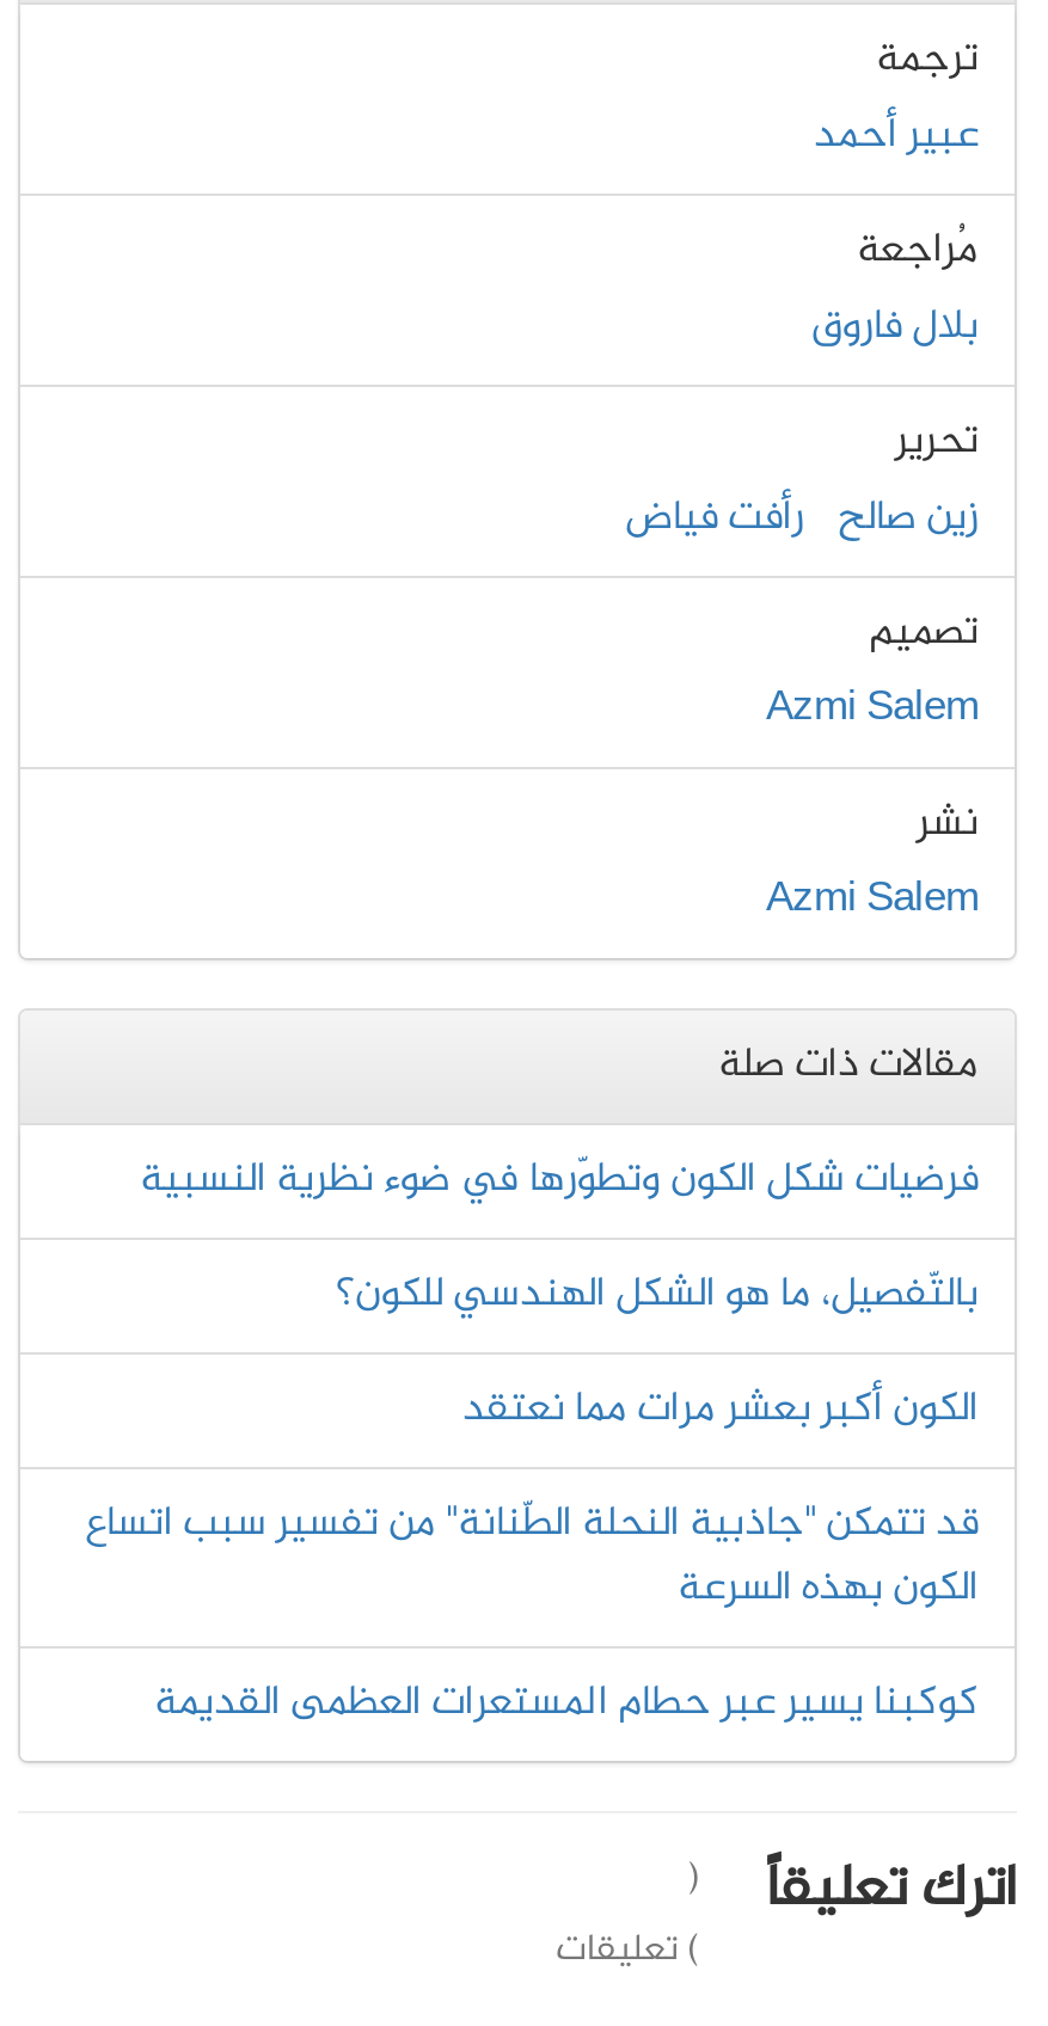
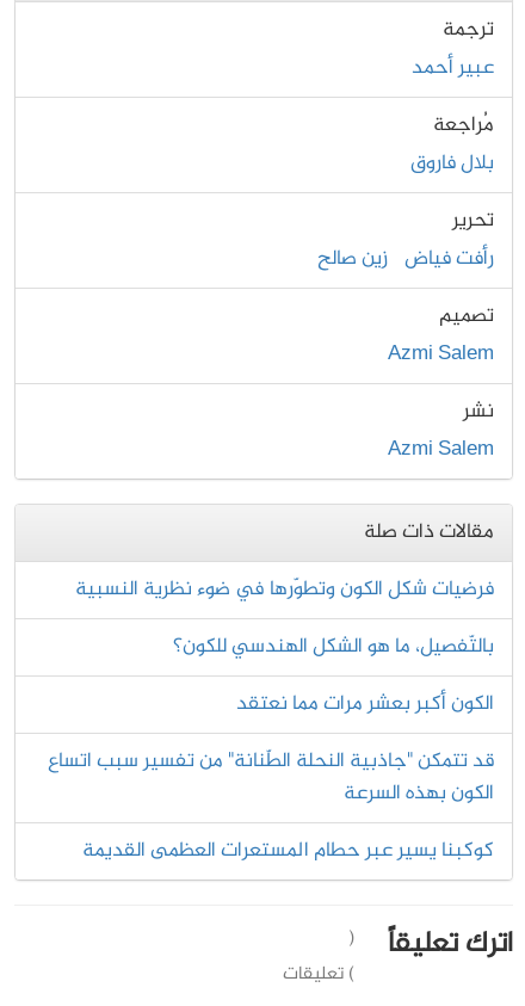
[625,485,979,552] زين صالح رأفت فياض -> [317,242,494,276] رأفت فياض زين صالح

